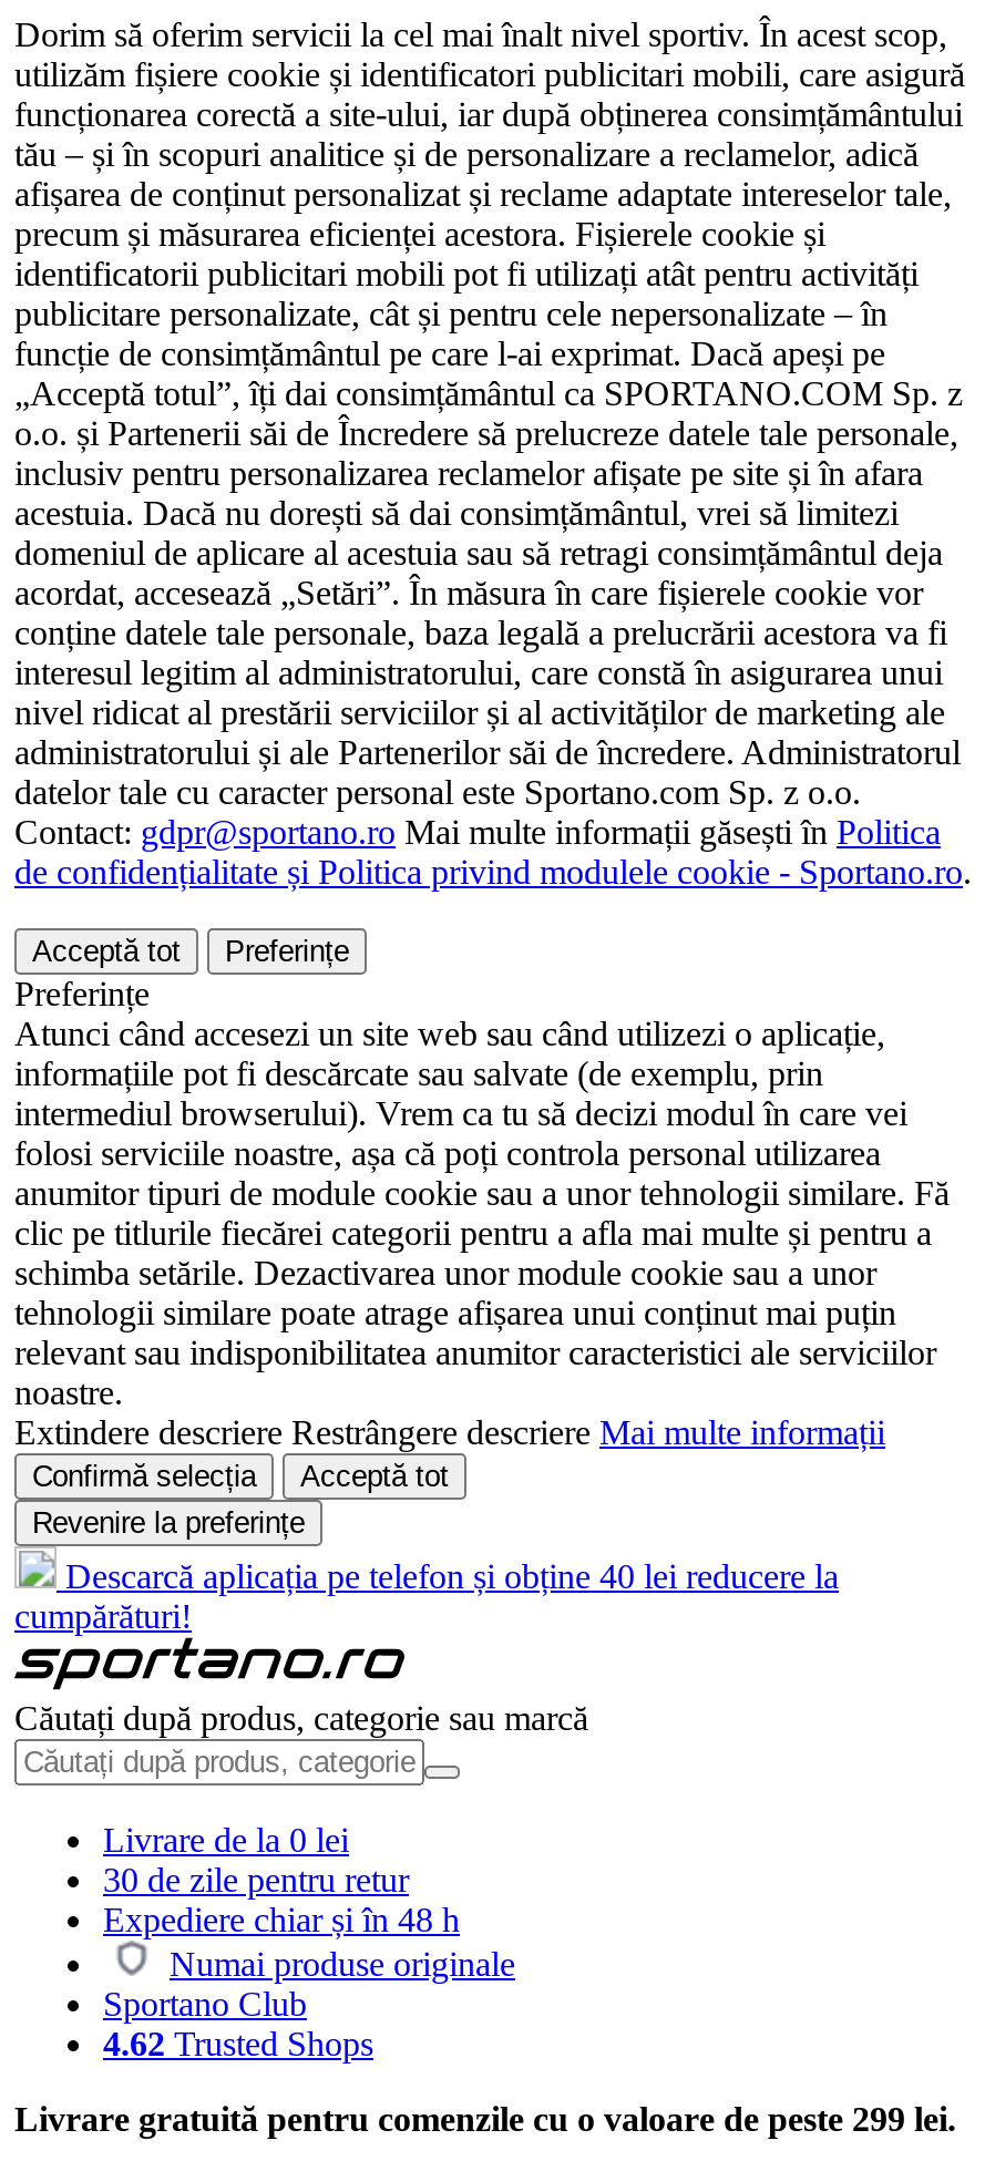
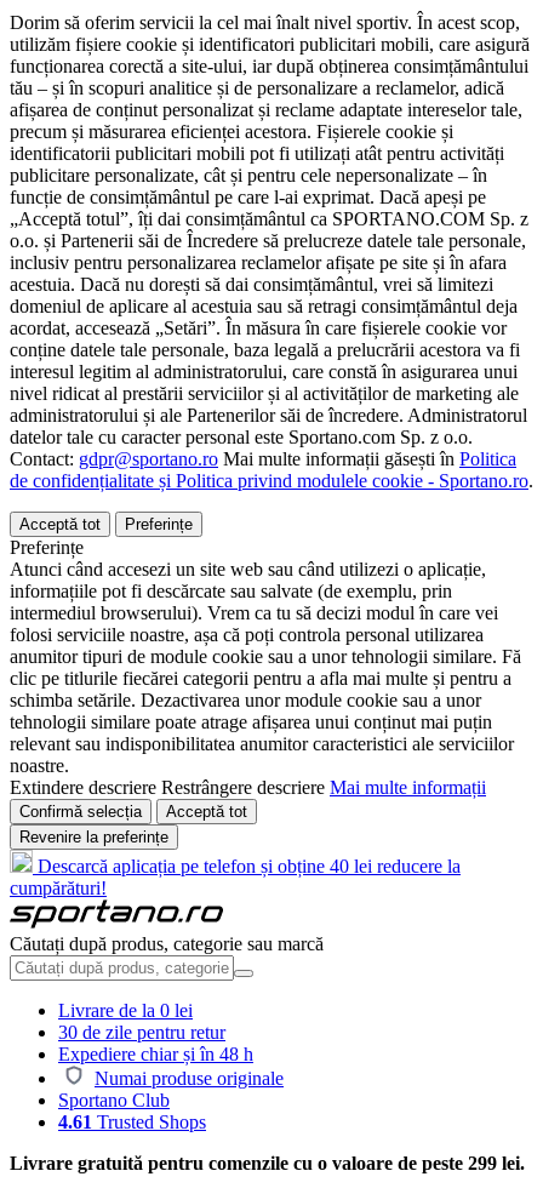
[103,2025,373,2062] 4.62 Trusted Shops -> [58,1112,206,1132] 4.61 Trusted Shops

